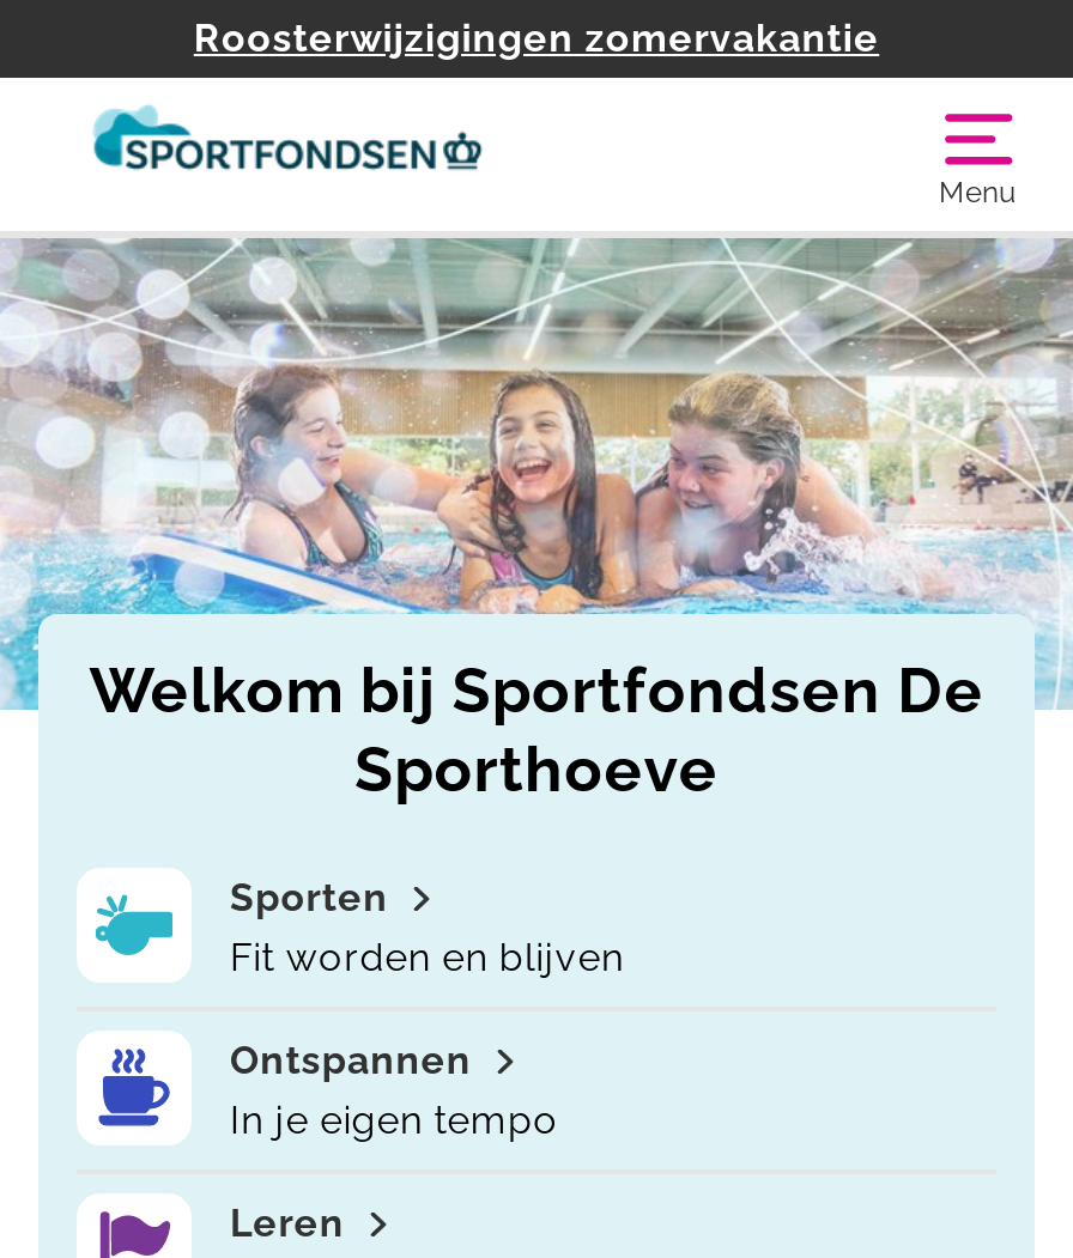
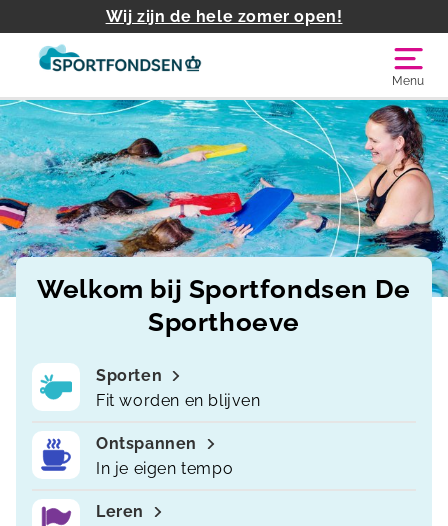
[194,16,879,61] Roosterwijzigingen zomervakantie -> [106,7,342,26] Wij zijn de hele zomer open!
[7,236,1066,707] [image] -> [3,99,445,297] [image]

